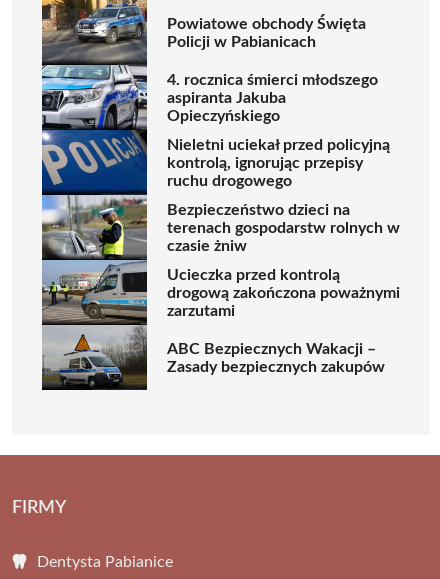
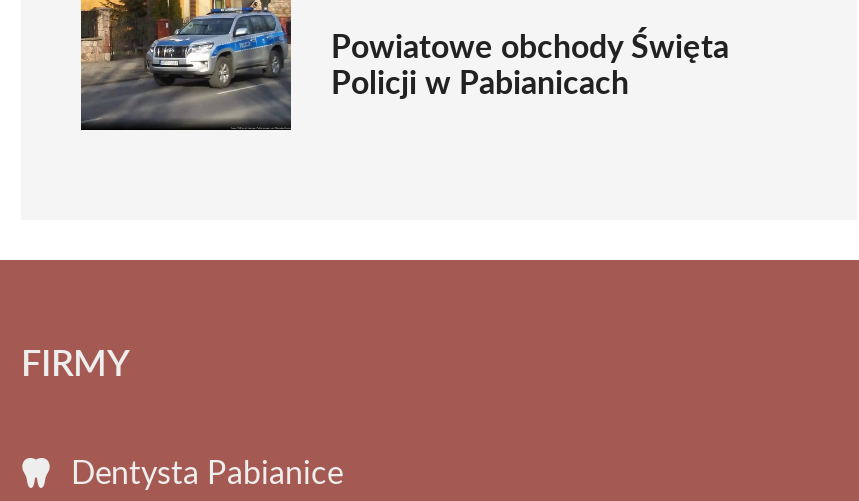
[41,64,400,388] [image] | 4. rocznica śmierci młodszego | aspiranta Jakuba | Opieczyńskiego | Nieletni uciekał przed policyjną | kontrolą, ignorując przepisy | ruchu drogowego | Bezpieczeństwo dzieci na | terenach gospodarstw rolnych w | czasie żniw | Ucieczka przed kontrolą | drogową zakończona poważnymi | zarzutami | ABC Bezpiecznych Wakacji – | Zasady bezpiecznych zakupów -> none

